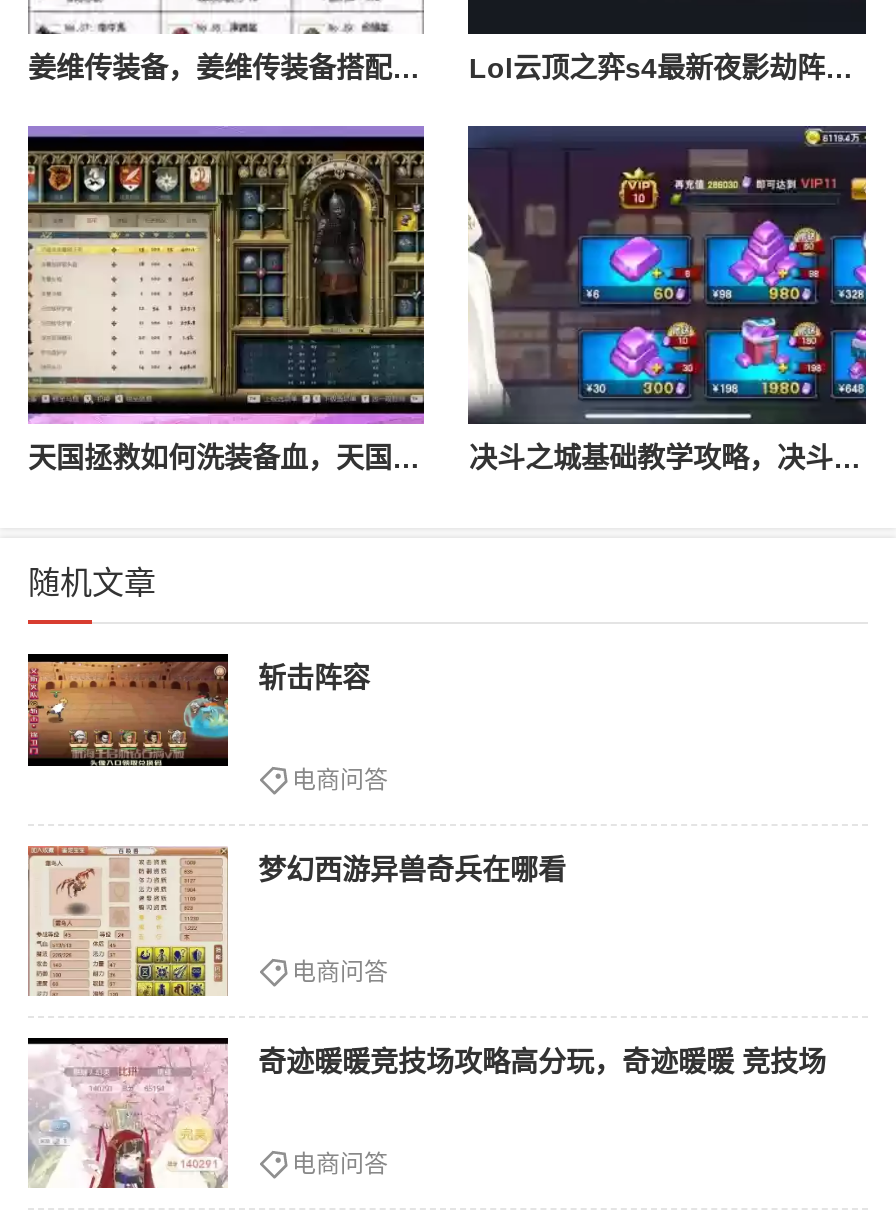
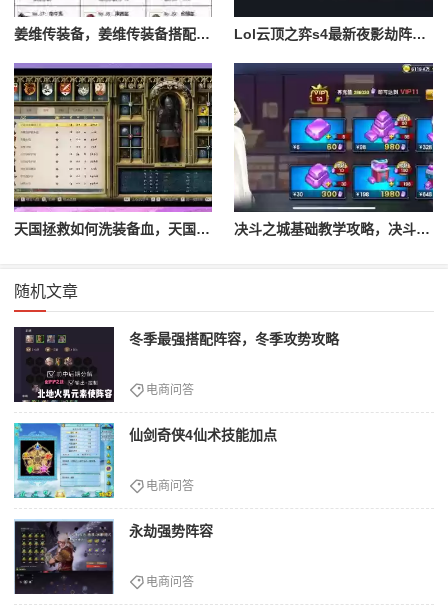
[26,654,370,804] [image] | 斩击阵容 -> [13,327,339,403] [image] | 冬季最强搭配阵容，冬季攻势攻略
[26,844,566,998] [image] | 梦幻西游异兽奇兵在哪看 -> [13,422,277,499] [image] | 仙剑奇侠4仙术技能加点
[28,1036,826,1190] [image] | 奇迹暖暖竞技场攻略高分玩，奇迹暖暖 竞技场 -> [13,519,213,595] [image] | 永劫强势阵容

